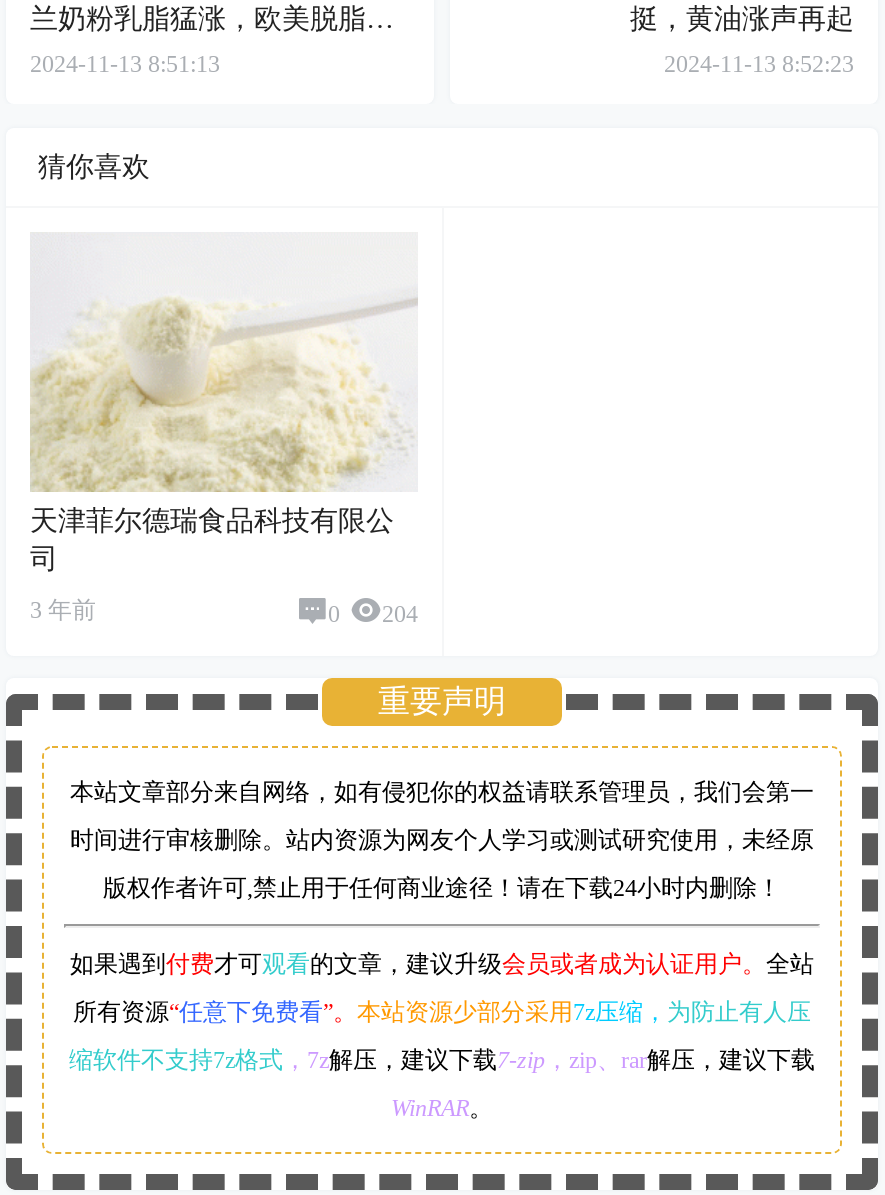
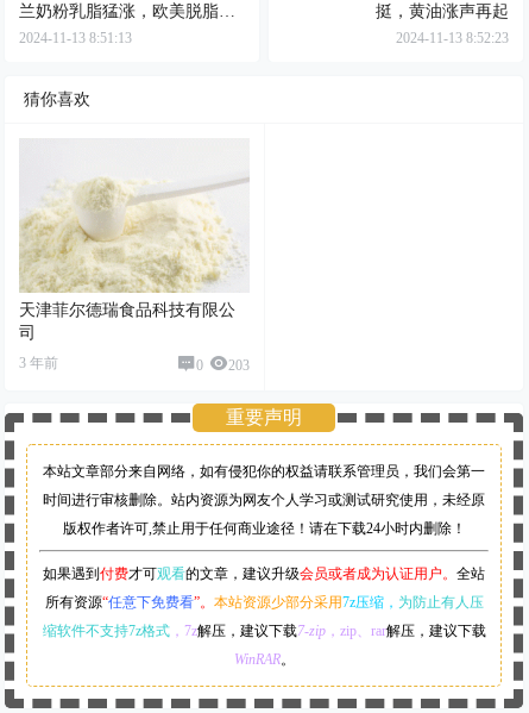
[382,600,418,628] 204 -> [228,357,250,374] 203

